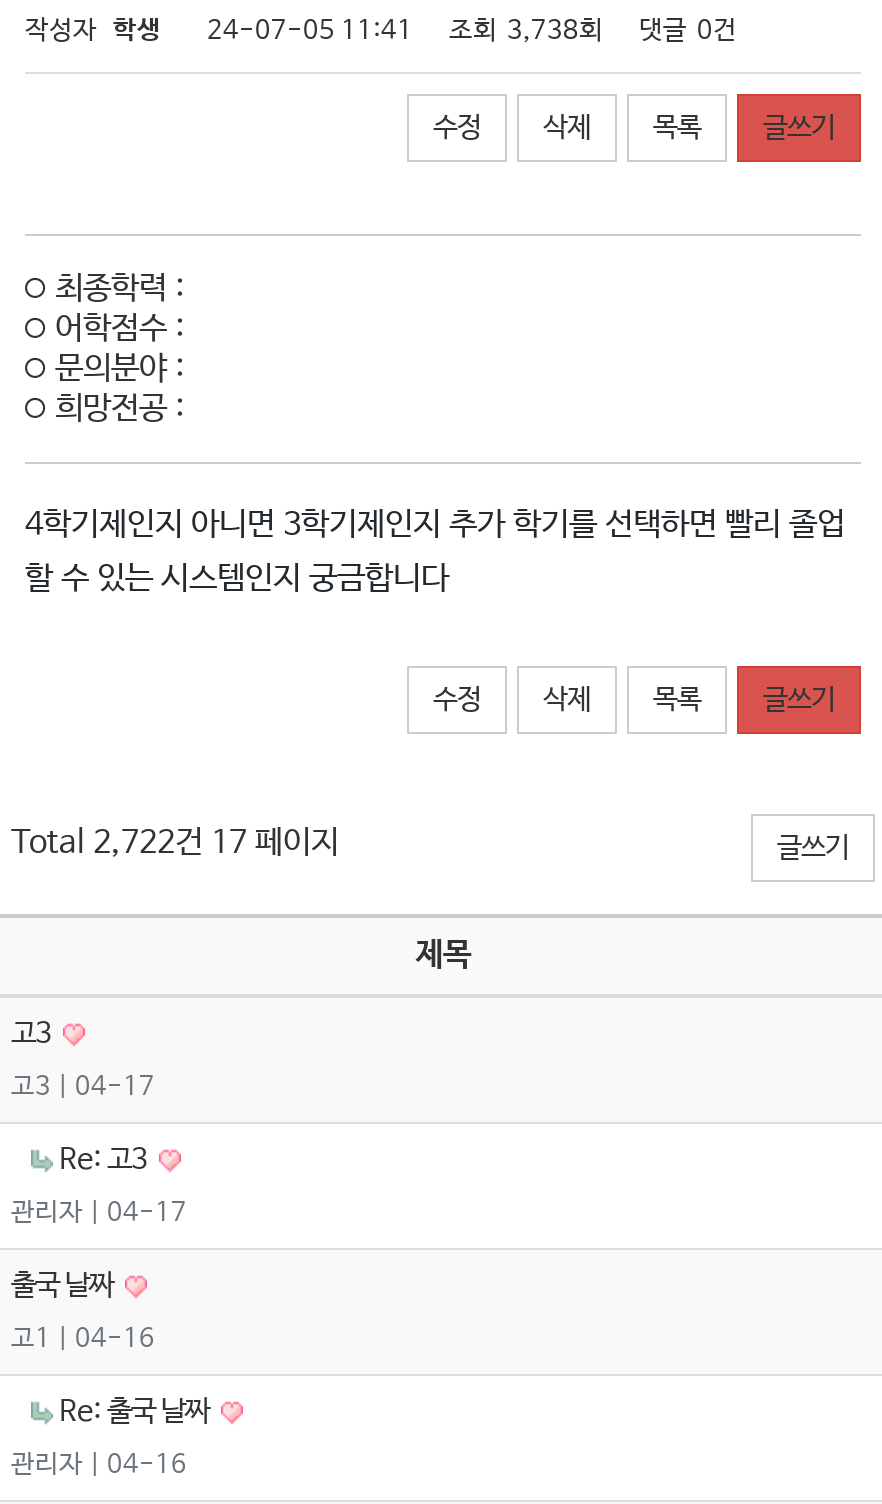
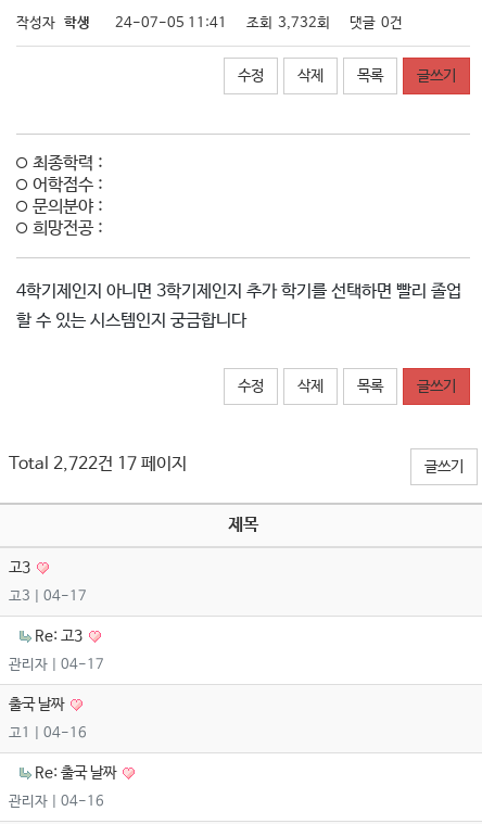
[25,16,737,46] 작성자 학생 24-07-05 11:41 조회 3,738회 댓글 0건 -> [16,15,403,31] 작성자 학생 24-07-05 11:41 조회 3,732회 댓글 0건

